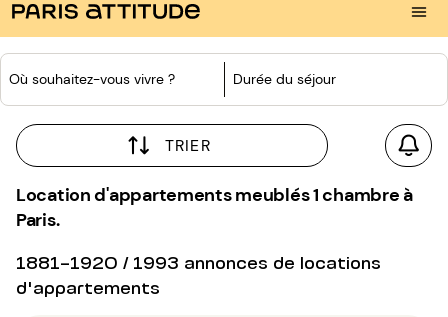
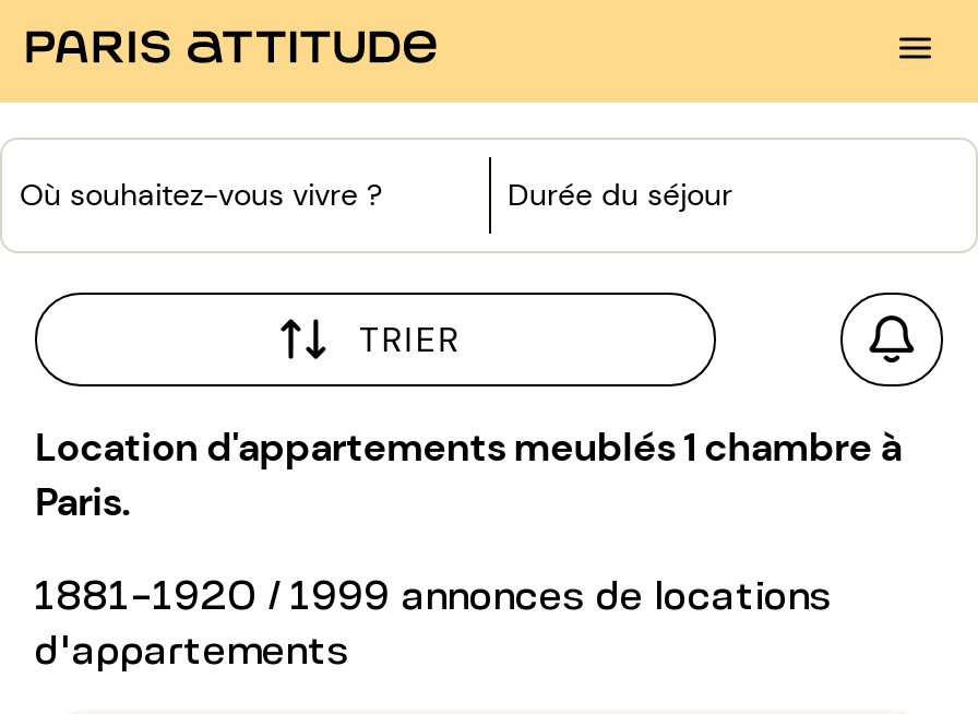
[16,249,381,273] 1881-1920 / 1993 annonces de locations -> [35,566,832,619] 1881-1920 / 1999 annonces de locations

